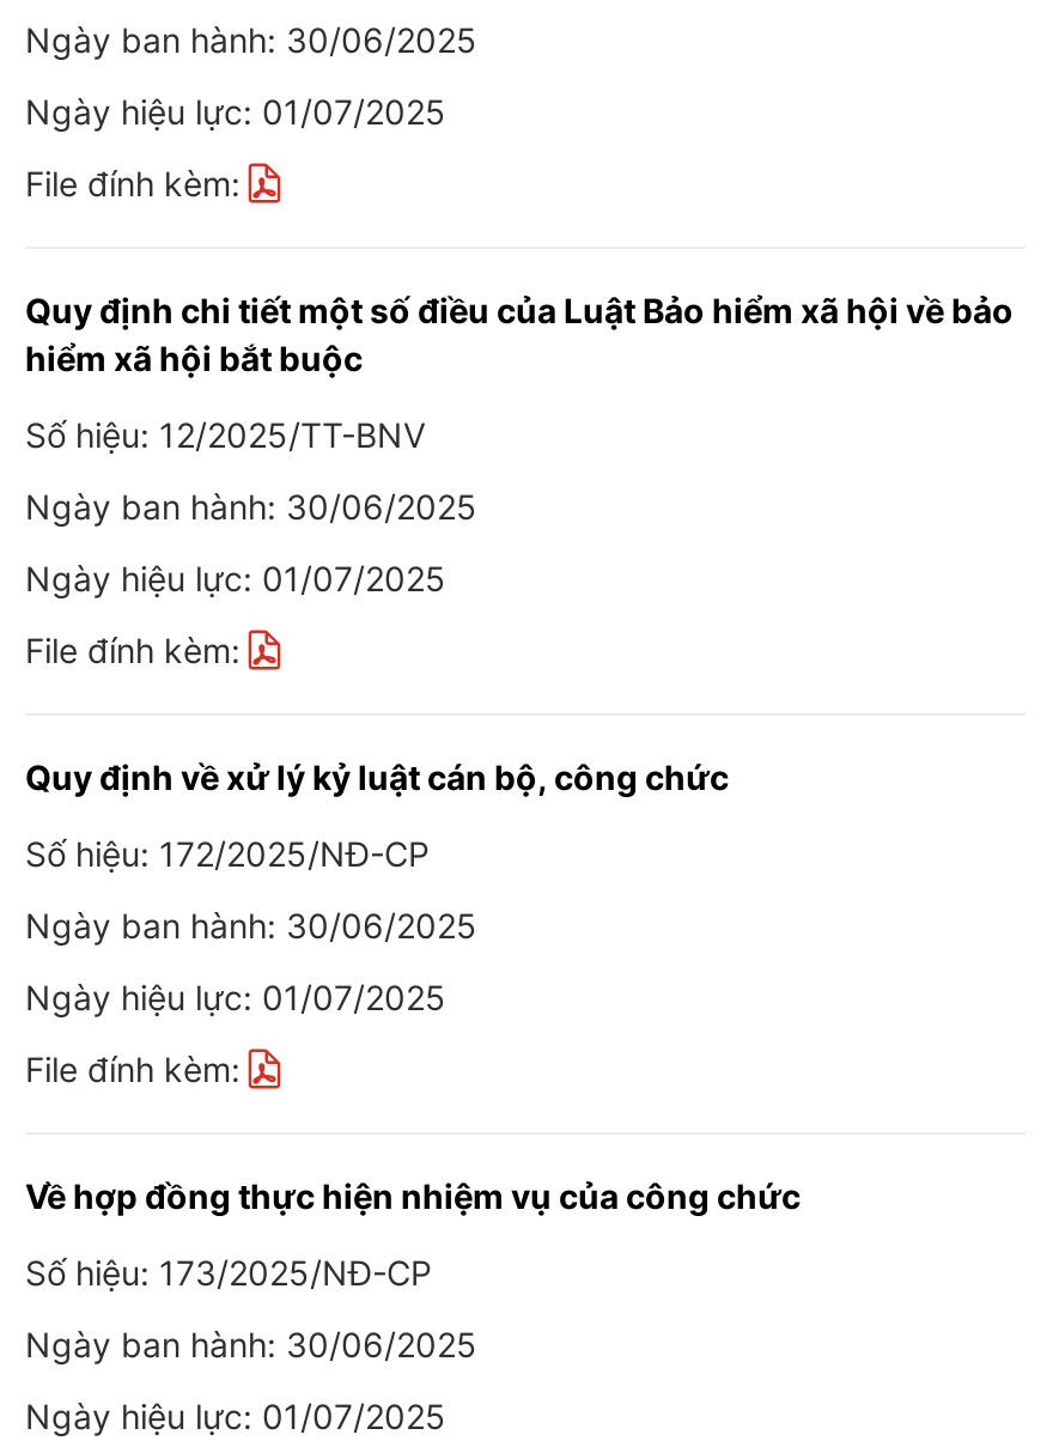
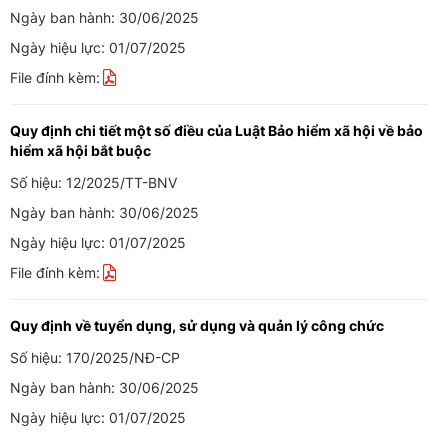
[25,757,801,1293] Quy định về xử lý kỷ luật cán bộ, công chức | Số hiệu: 172/2025/NĐ-CP | Ngày ban hành: 30/06/2025 | Ngày hiệu lực: 01/07/2025 | File đính kèm: | Về hợp đồng thực hiện nhiệm vụ của công chức | Số hiệu: 173/2025/NĐ-CP -> [10,317,384,366] Quy định về tuyển dụng, sử dụng và quản lý công chức | Số hiệu: 170/2025/NĐ-CP

